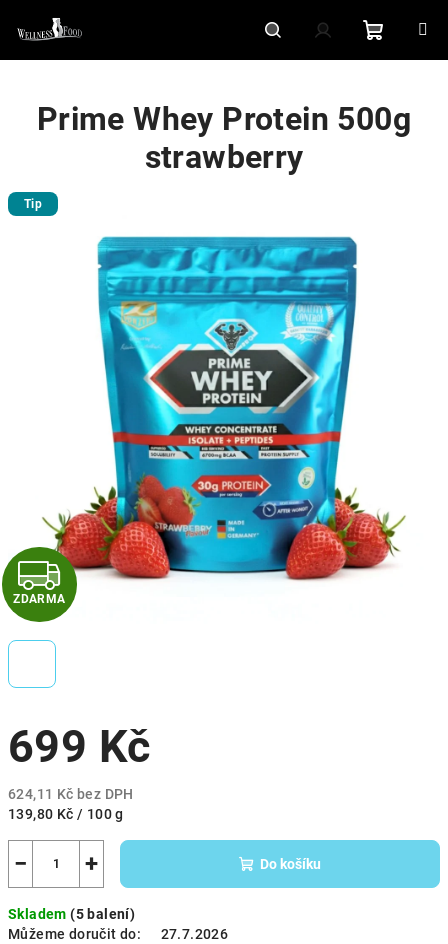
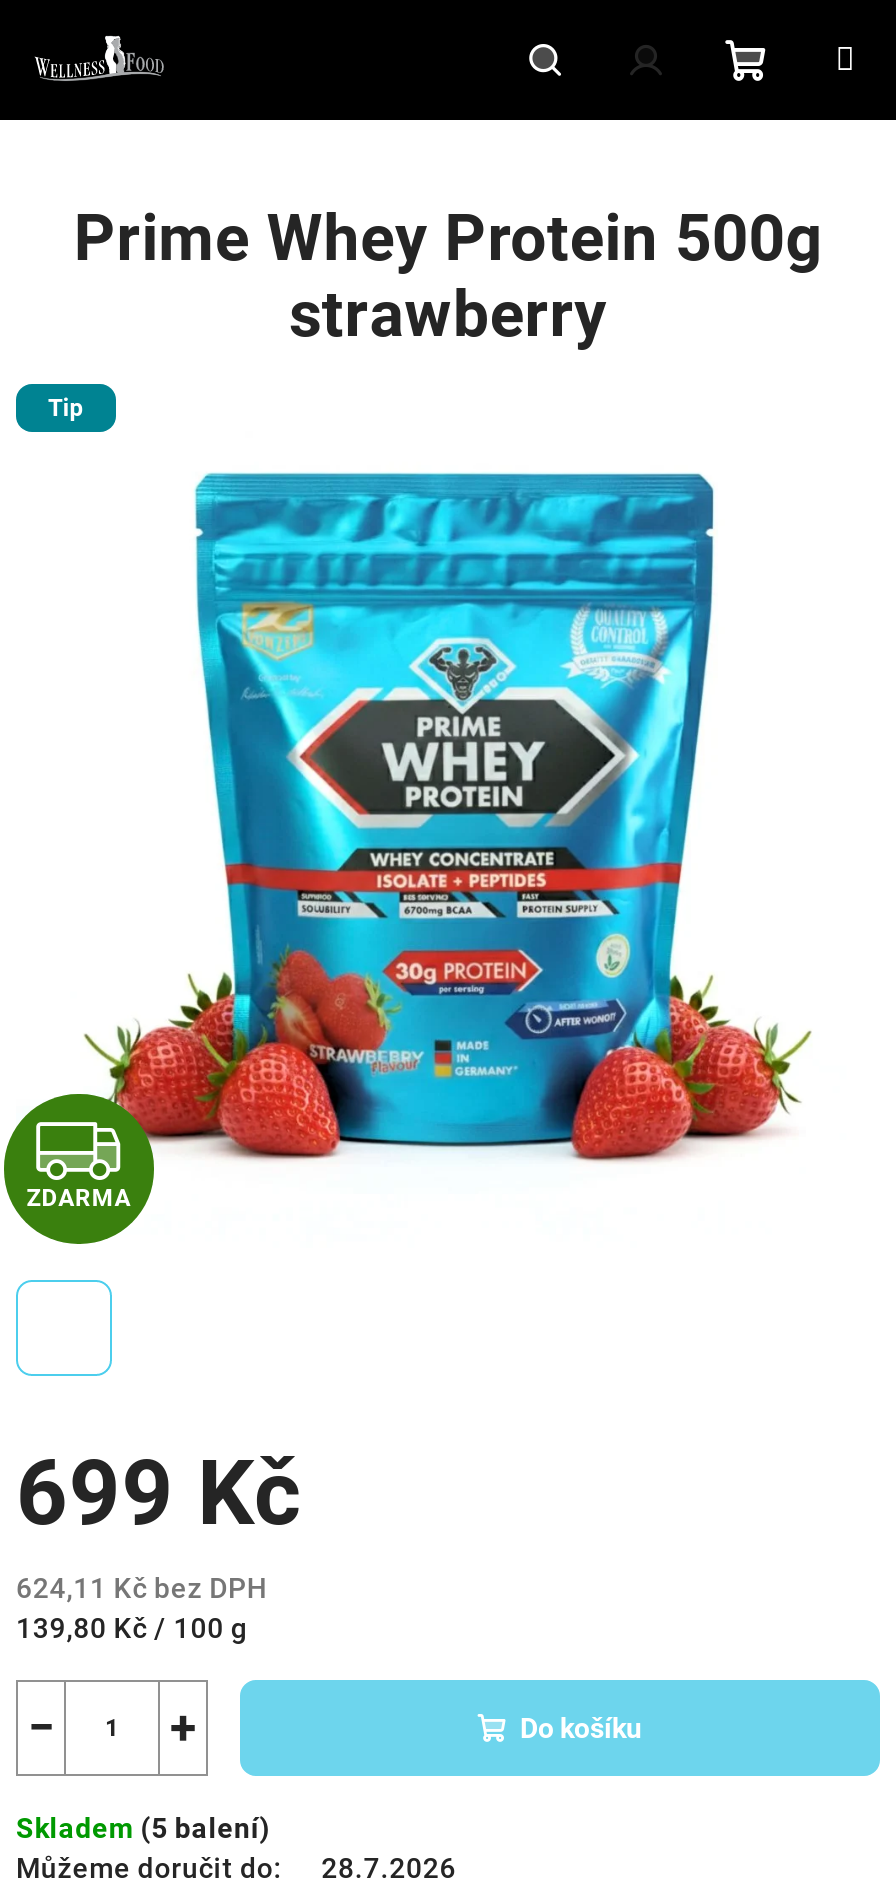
[8,926,228,942] Můžeme doručit do: 27.7.2026 -> [16,1852,456,1884] Můžeme doručit do: 28.7.2026

